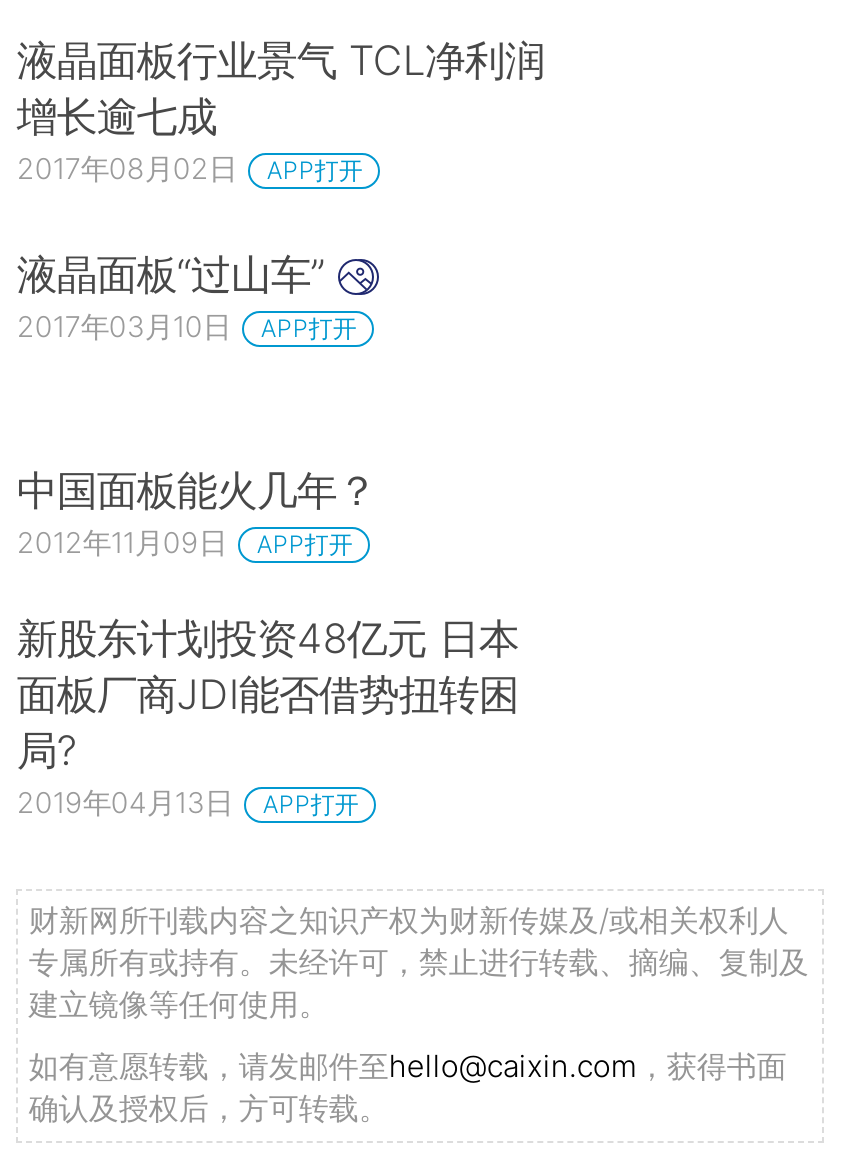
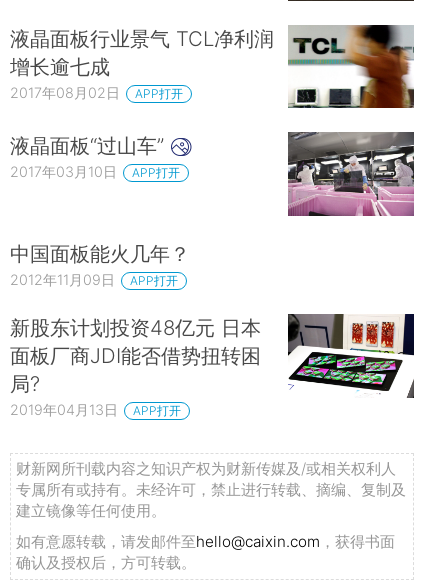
none -> [287,24,415,109] [image]
none -> [287,131,415,217] [image]
none -> [287,313,415,399] [image]

